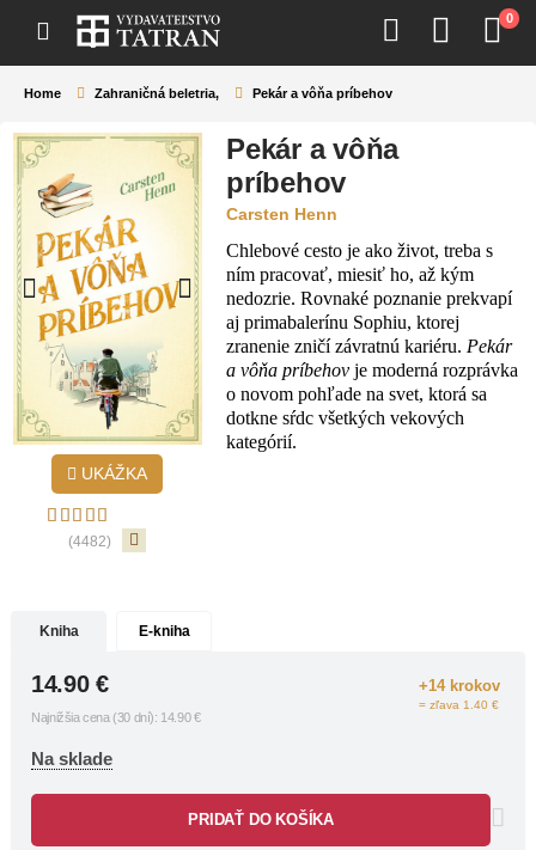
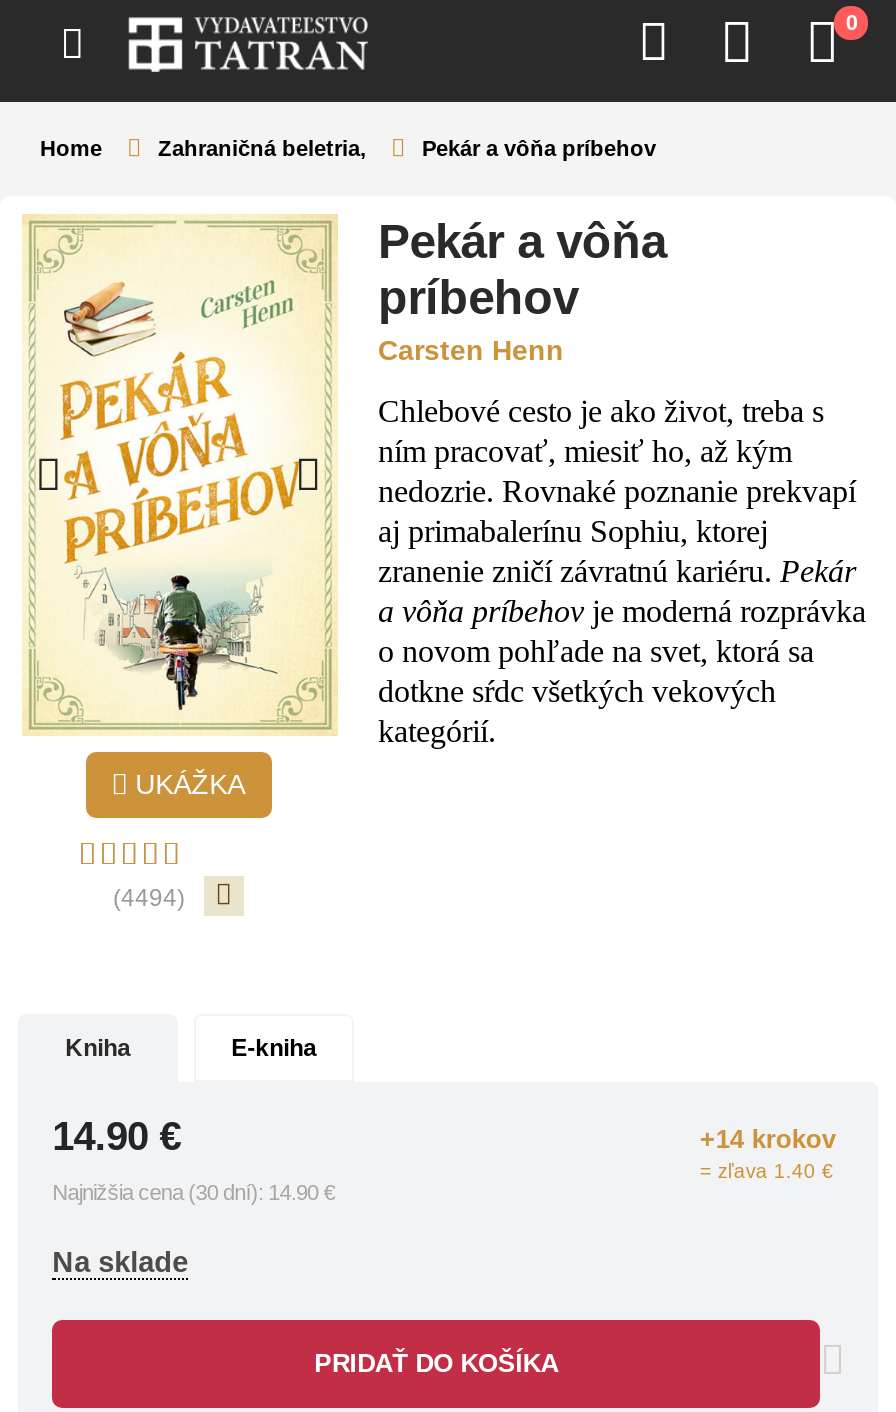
[68,533,111,550] (4482) -> [113,884,185,912] (4494)

